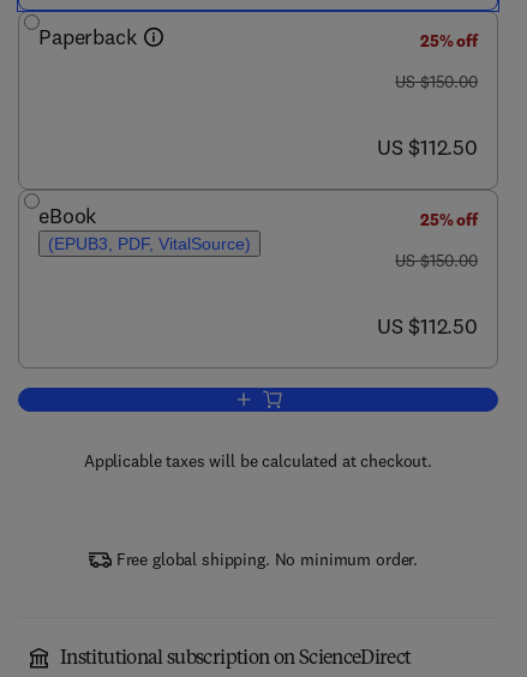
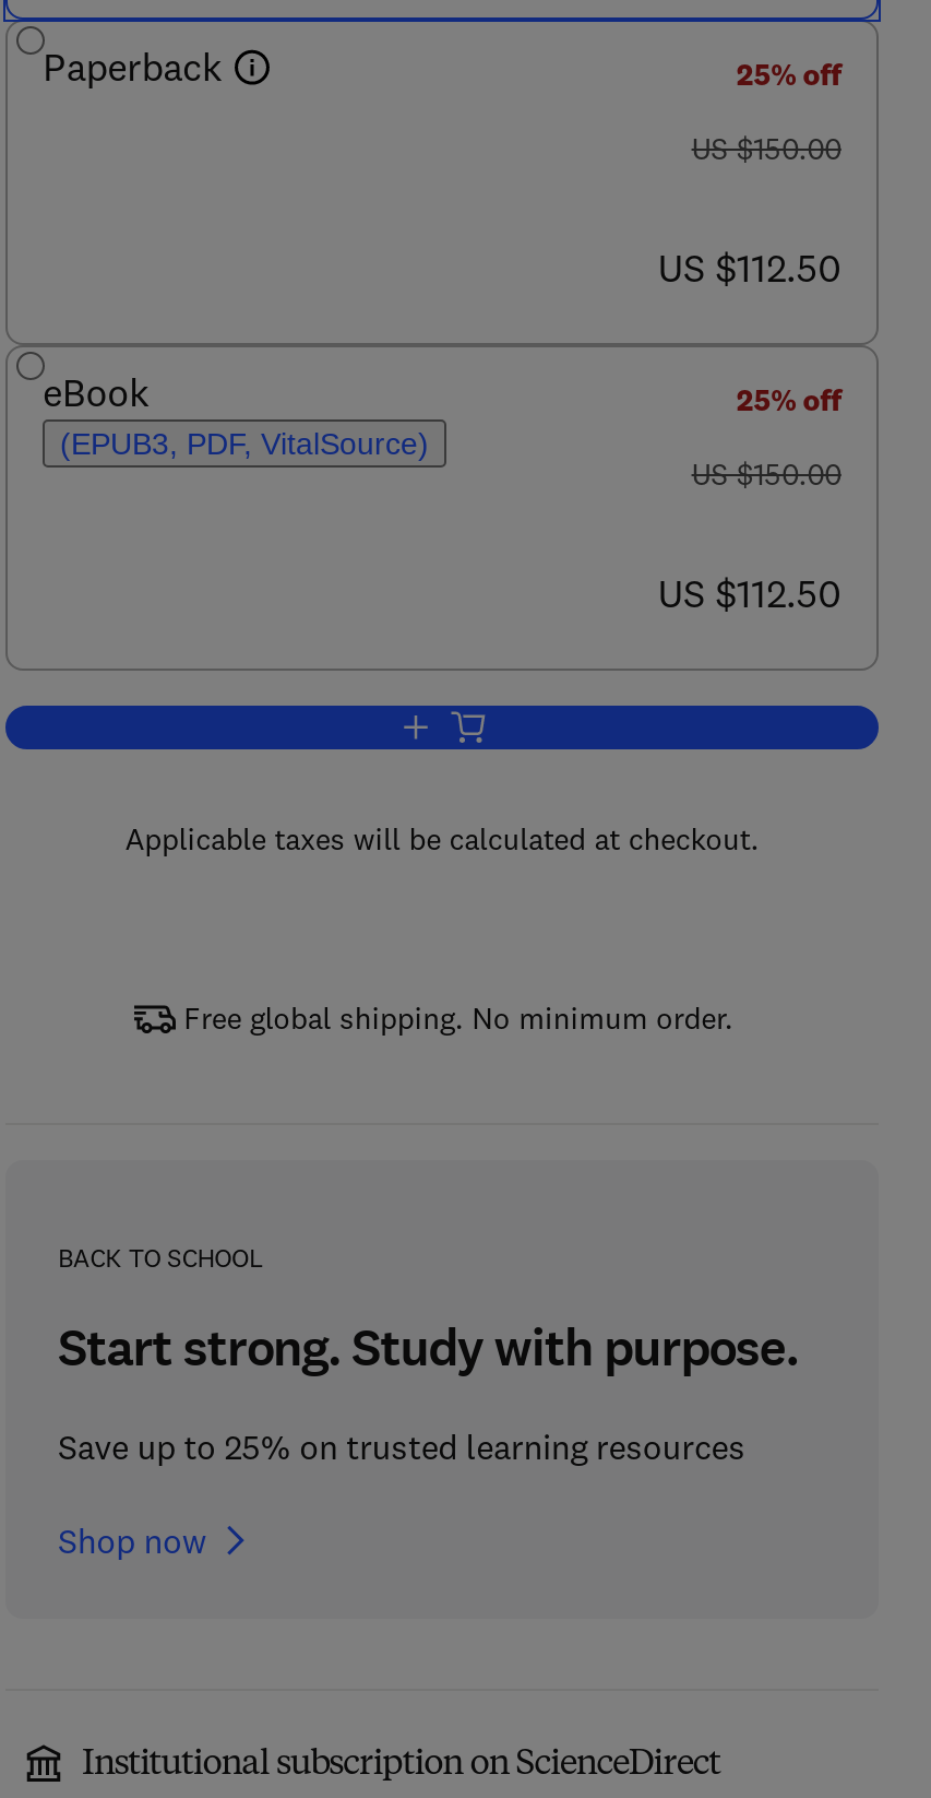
none -> [58,1241,798,1562] BACK TO SCHOOL | Start strong. Study with purpose. | Save up to 25% on trusted learning resources | Shop now

